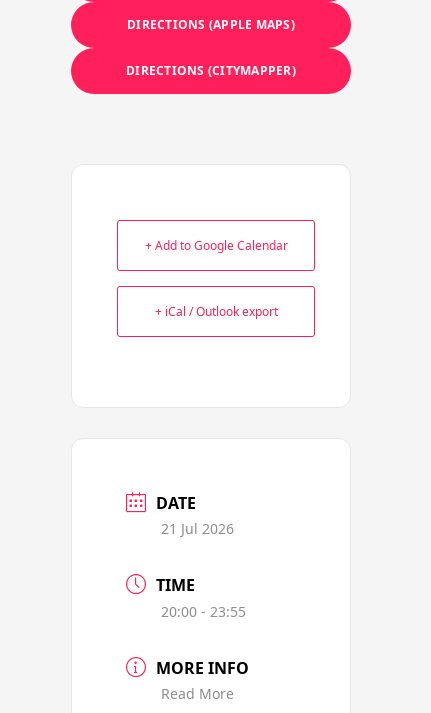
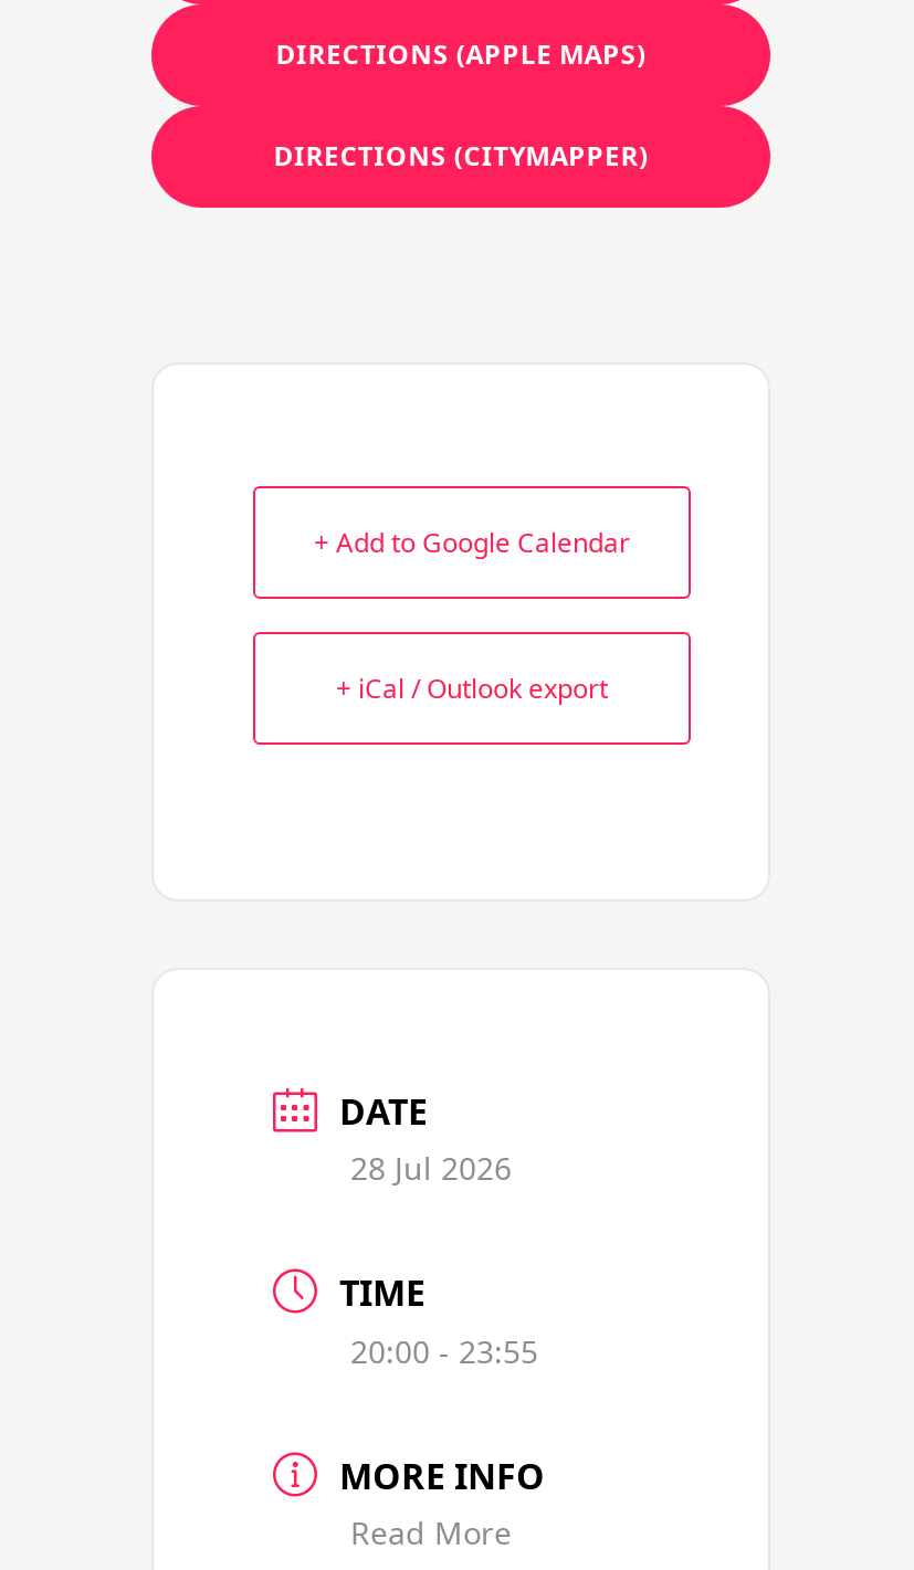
[161,519,234,538] 21 Jul 2026 -> [350,1147,512,1189] 28 Jul 2026

